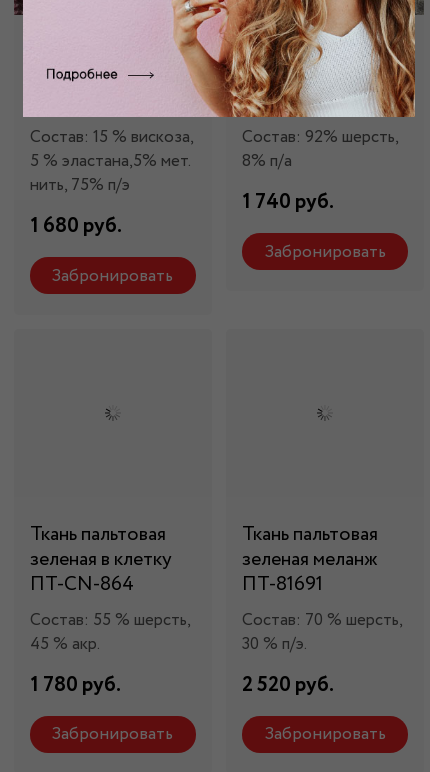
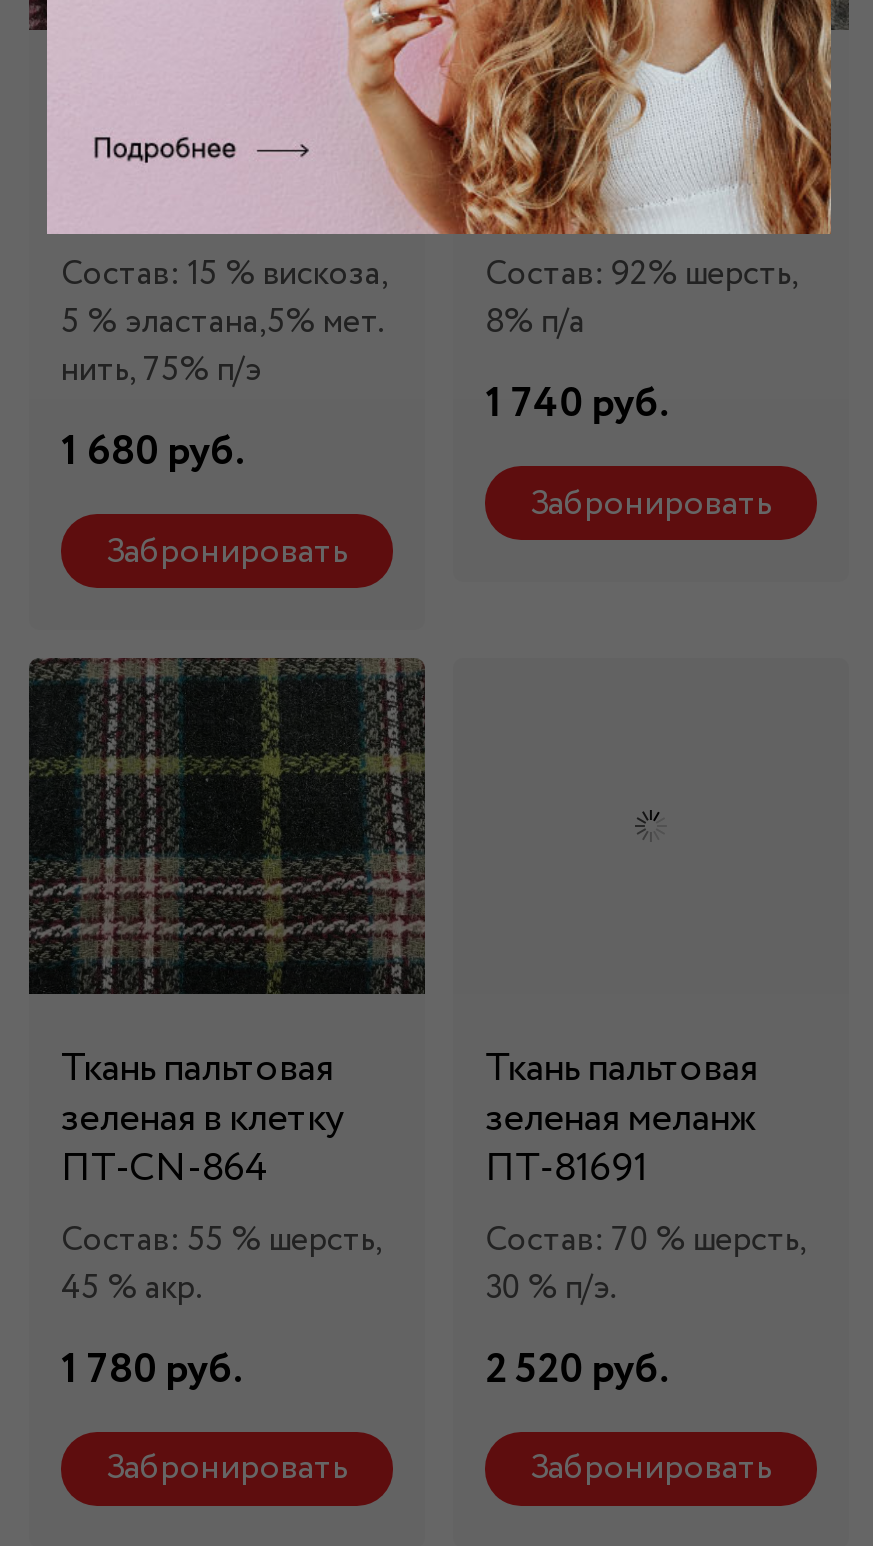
none -> [27,658,427,996] [image]

